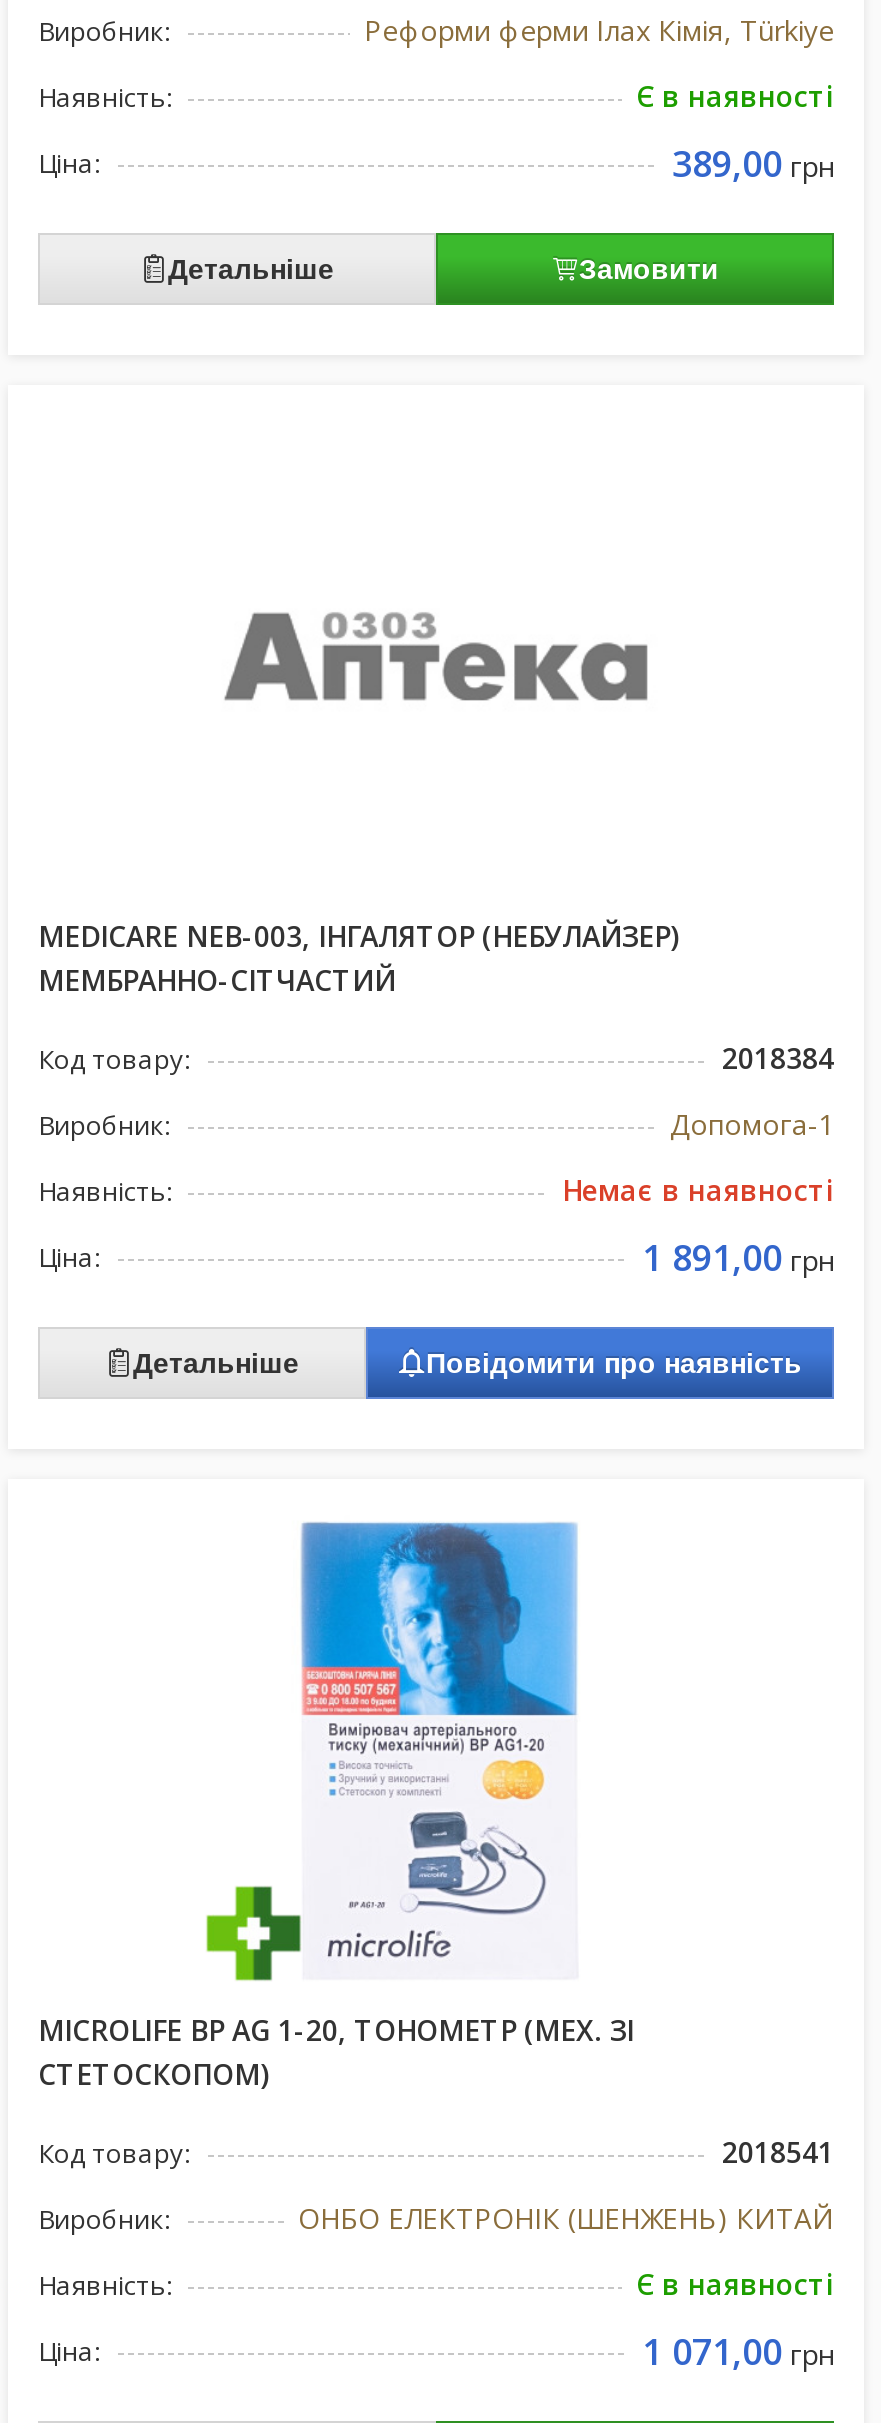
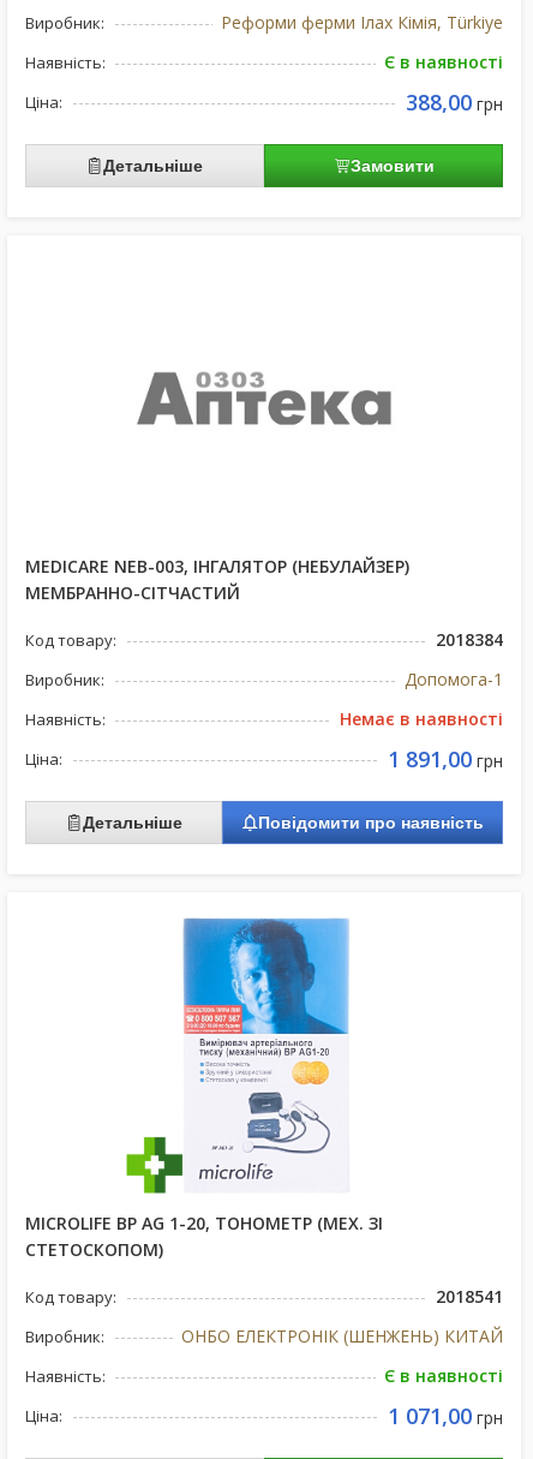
[672,139,834,187] 389,00 грн -> [406,88,503,116] 388,00 грн

